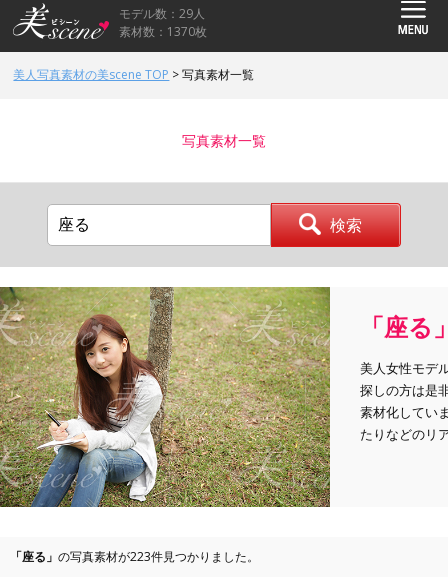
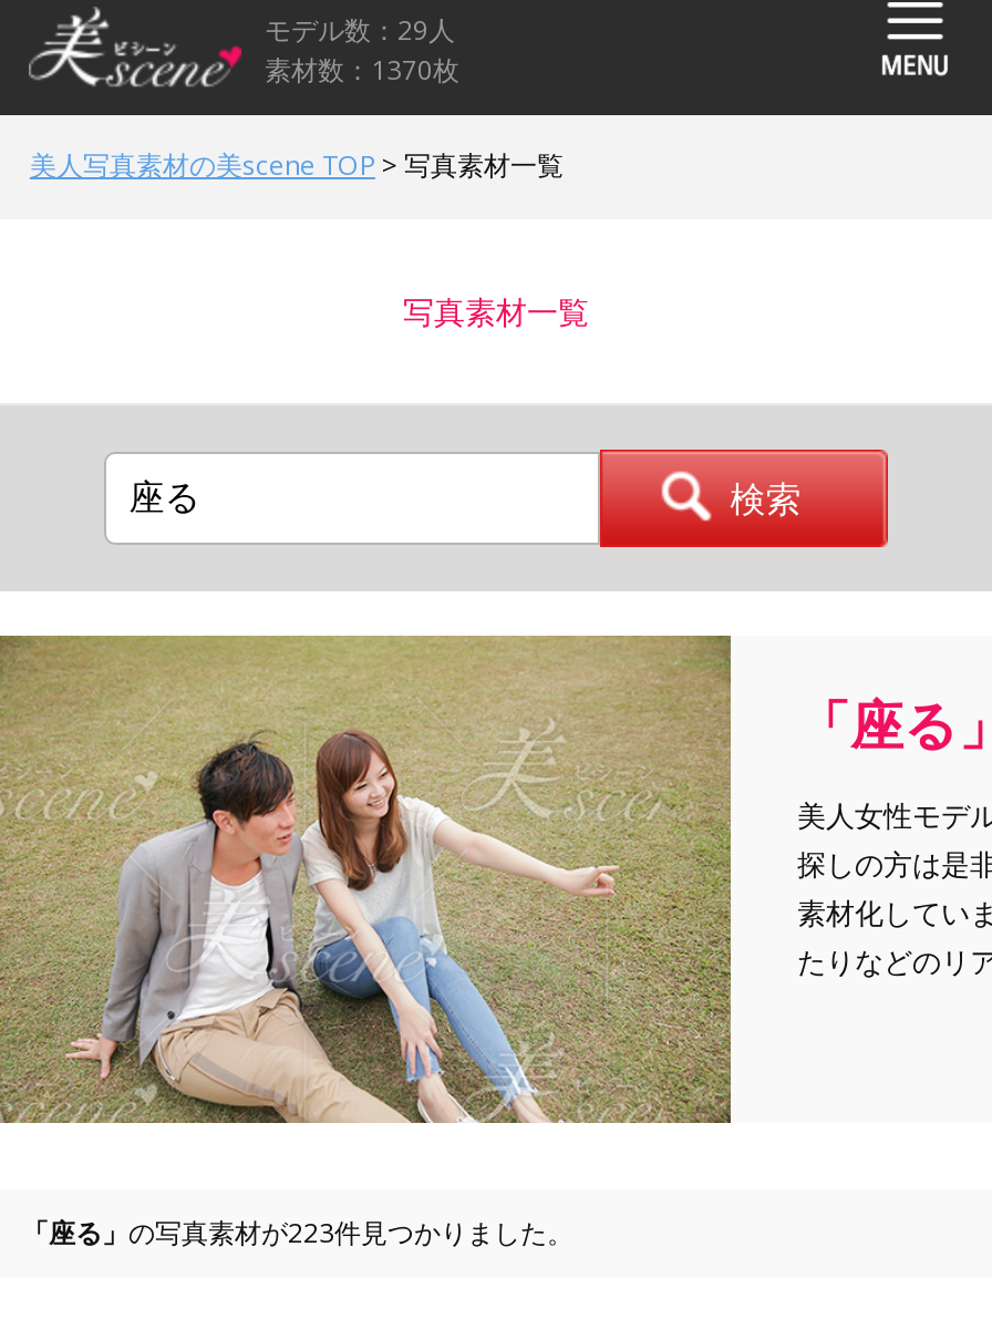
[3,287,329,508] [image] -> [7,636,731,1125] [image]

